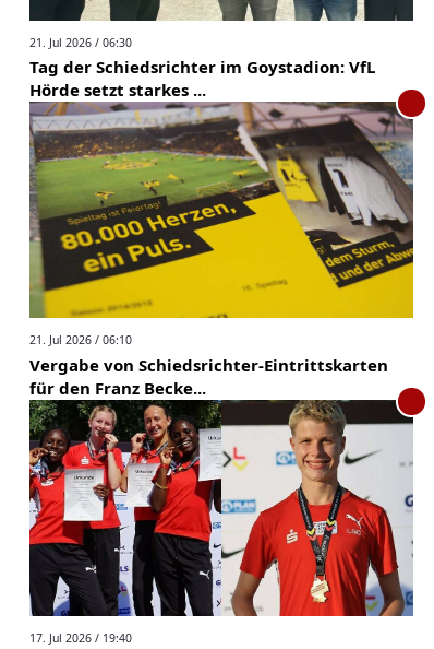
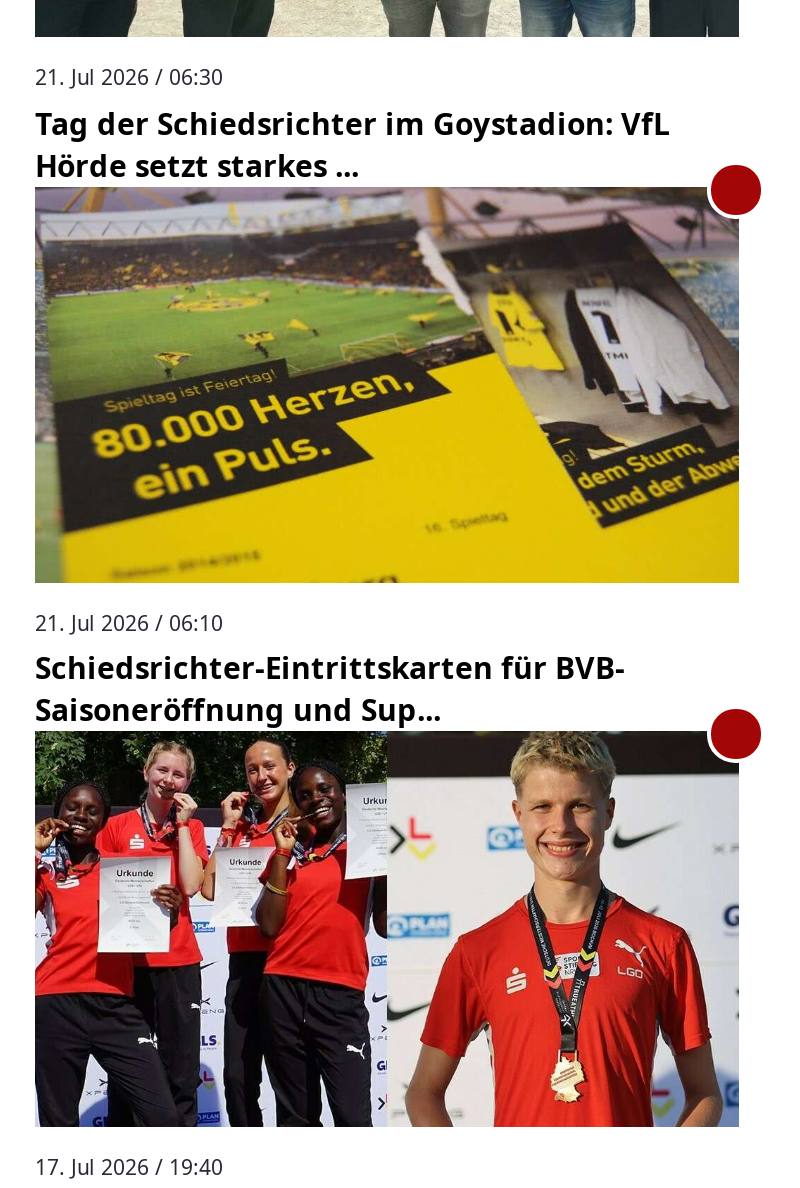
[29,353,388,398] Vergabe von Schiedsrichter-Eintrittskarten | für den Franz Becke... -> [35,647,625,729] Schiedsrichter-Eintrittskarten für BVB- | Saisoneröffnung und Sup...

